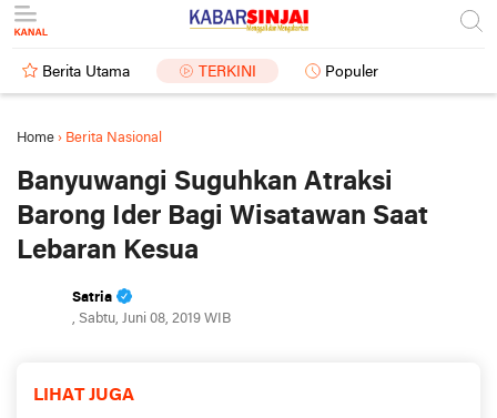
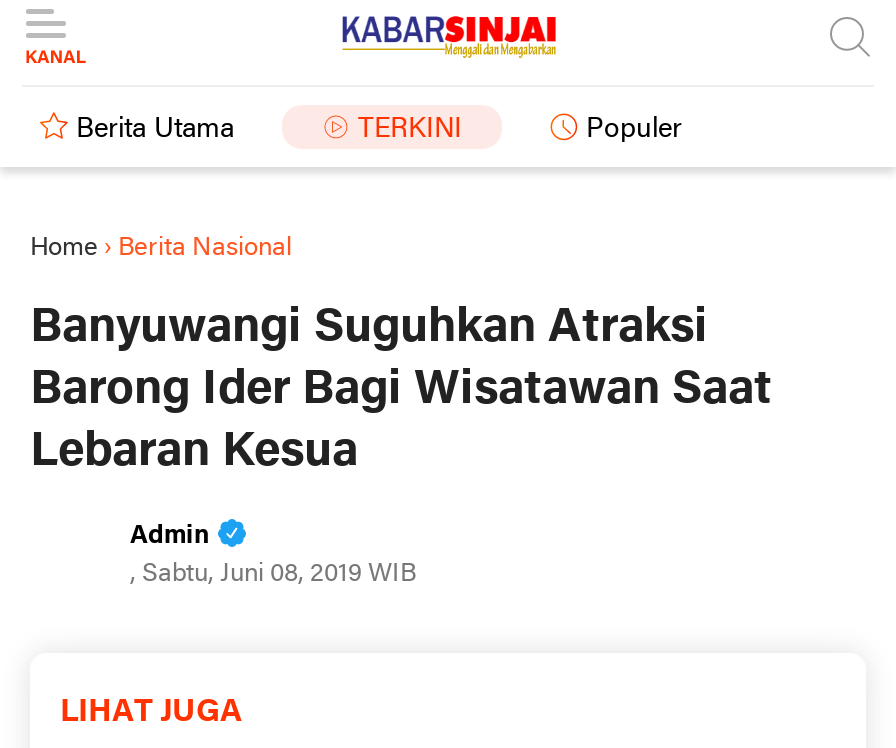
[72,290,112,305] Satria -> [130,523,210,549] Admin

